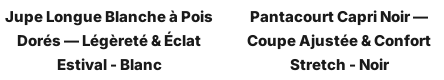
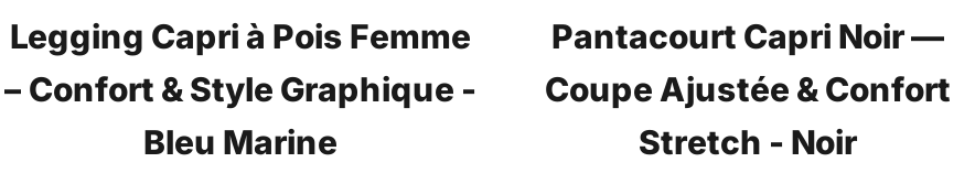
[5,7,213,74] Jupe Longue Blanche à Pois | Dorés — Légèreté & Éclat | Estival - Blanc -> [4,15,476,163] Legging Capri à Pois Femme | – Confort & Style Graphique - | Bleu Marine

